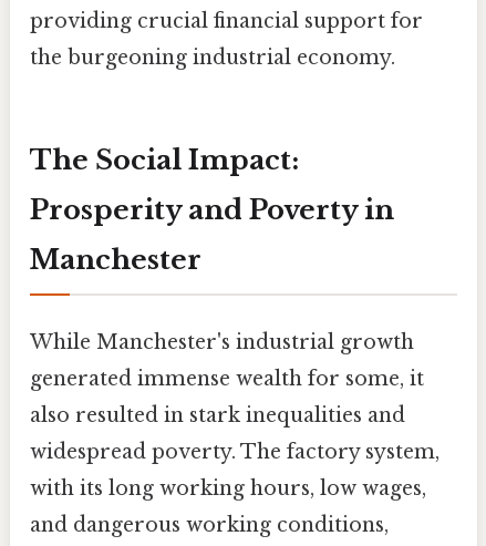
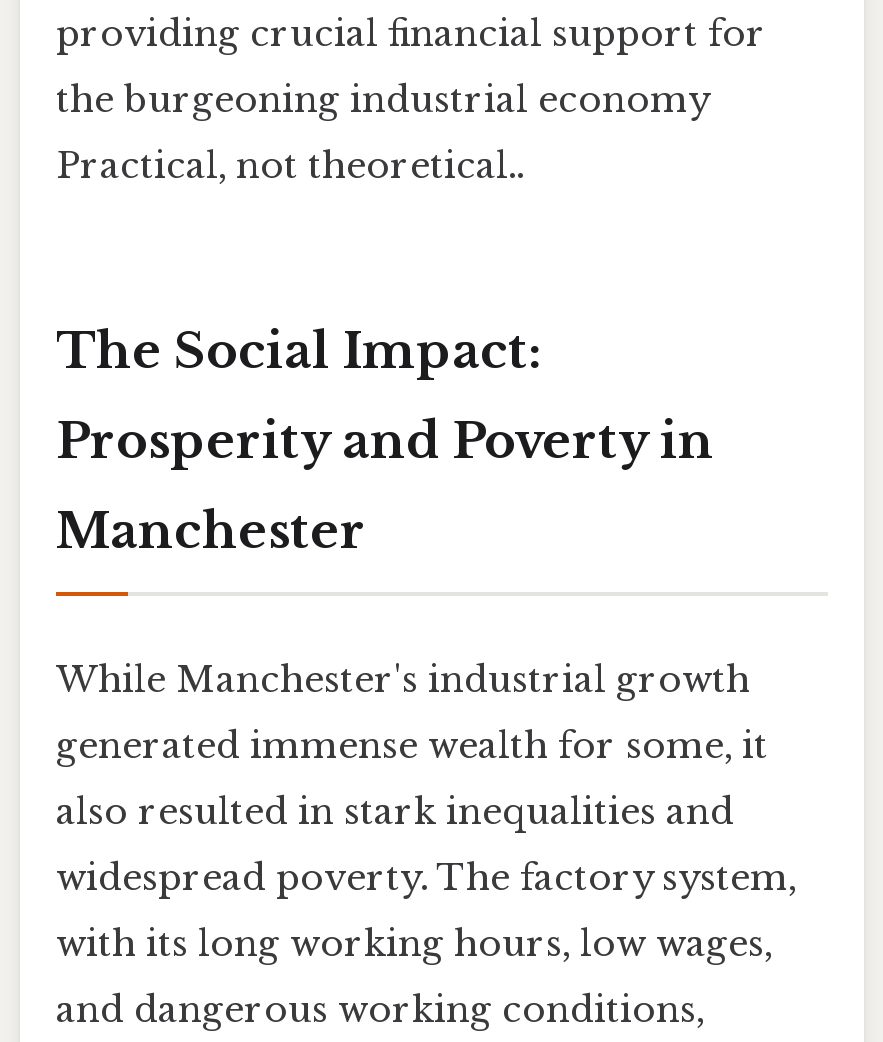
[30,46,395,70] the burgeoning industrial economy. -> [56,78,708,188] the burgeoning industrial economy | Practical, not theoretical..

